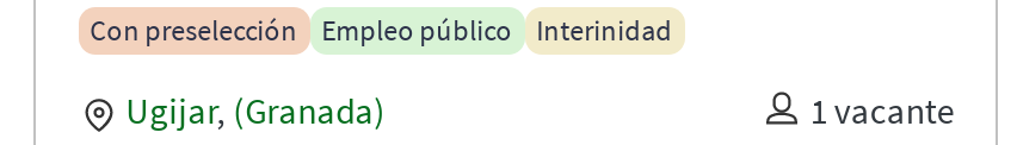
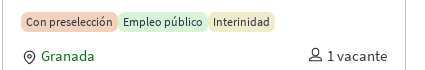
[126,88,386,133] Ugijar, (Granada) -> [41,46,95,65] Granada

